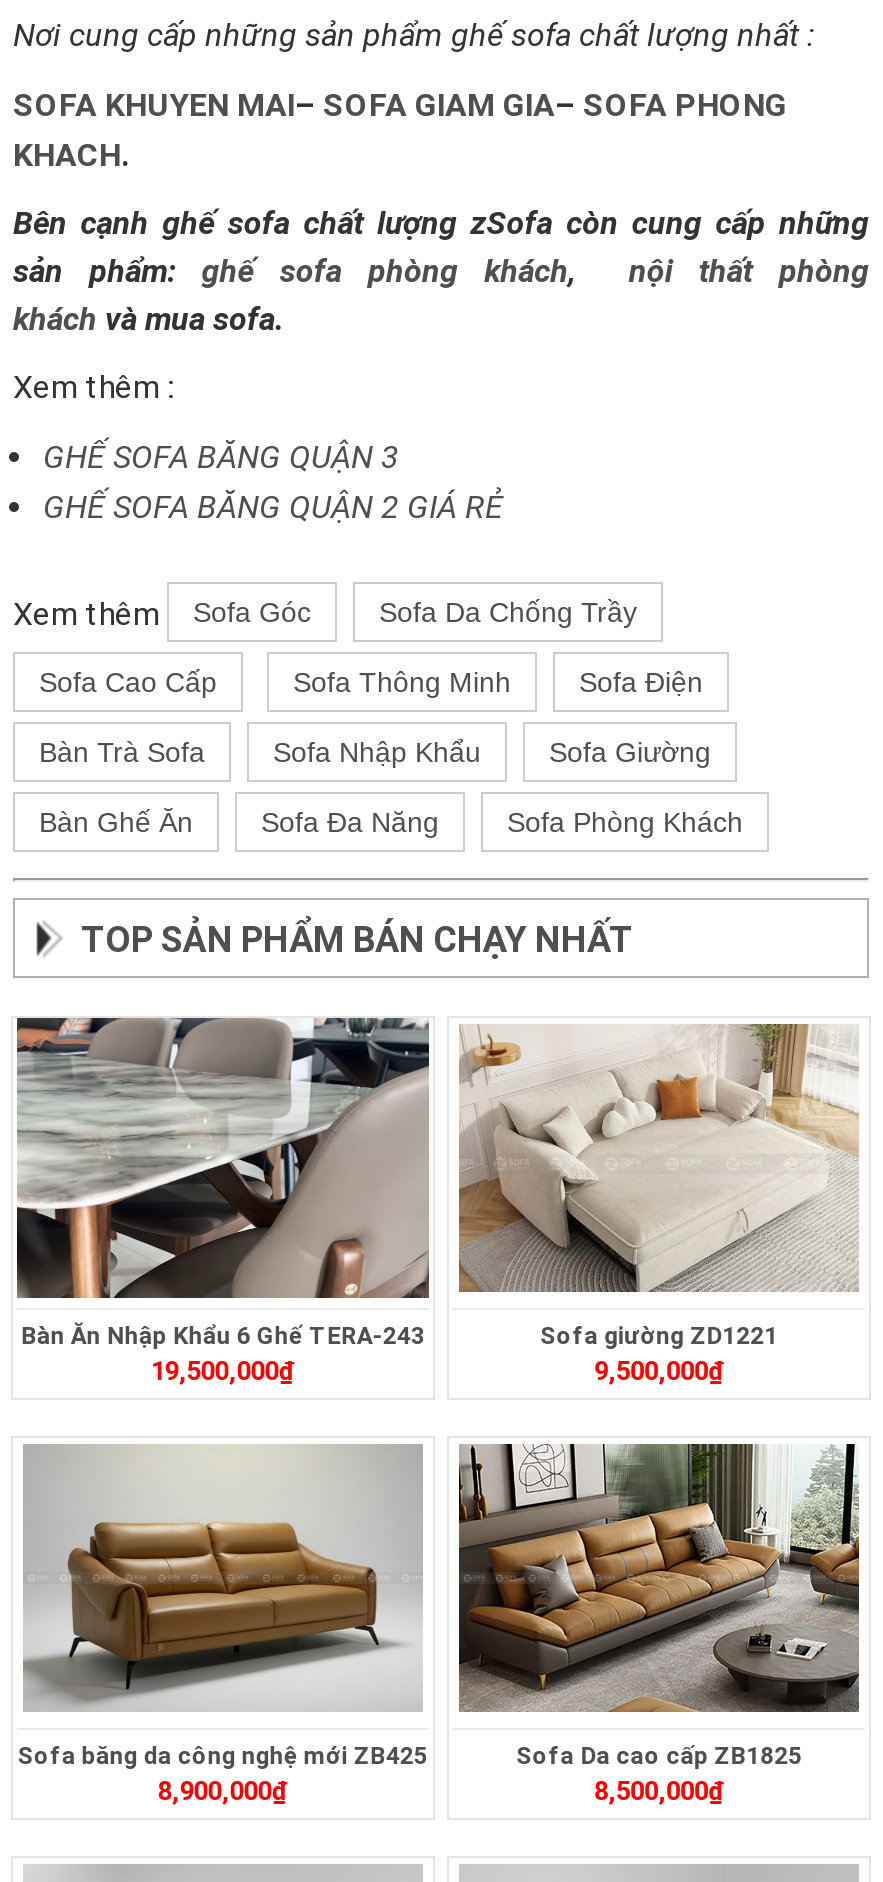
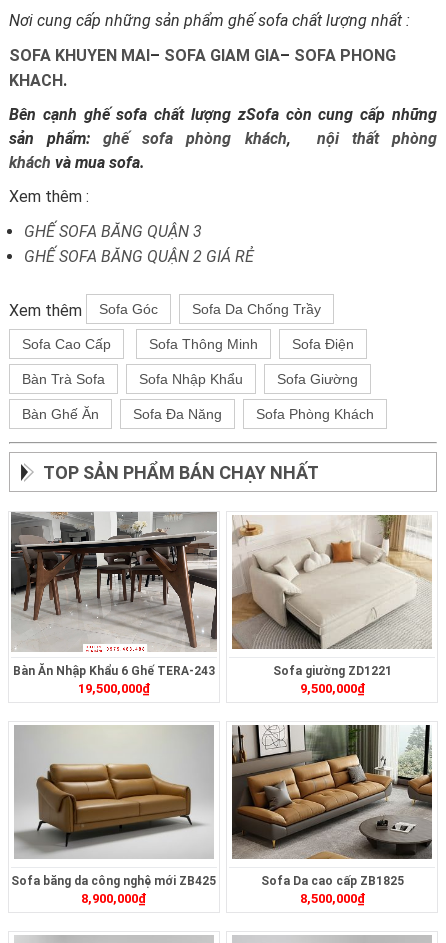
[15,1016,429,1300] [image] -> [10,511,217,653] [image]

